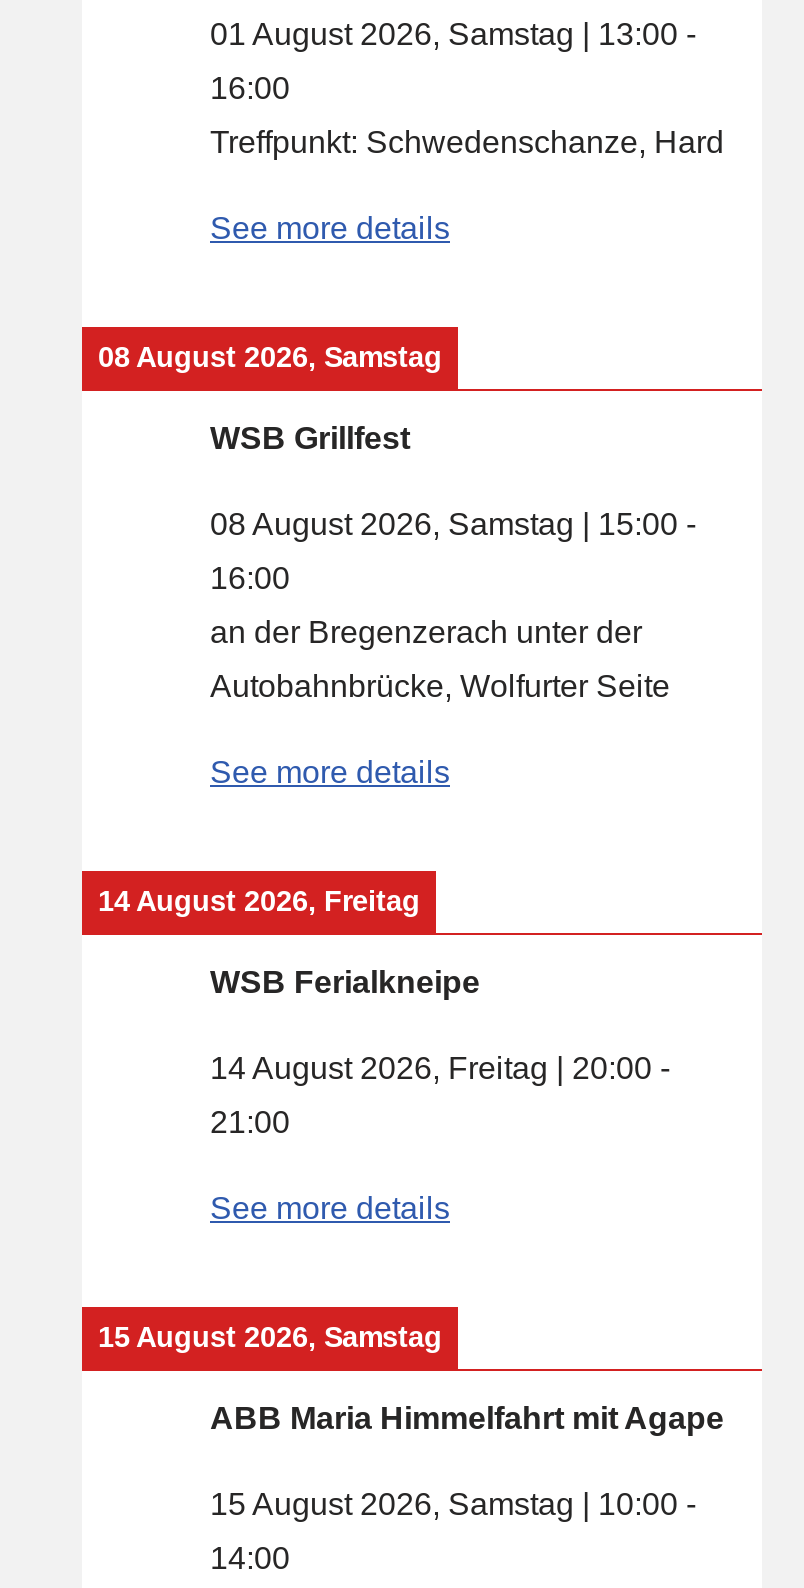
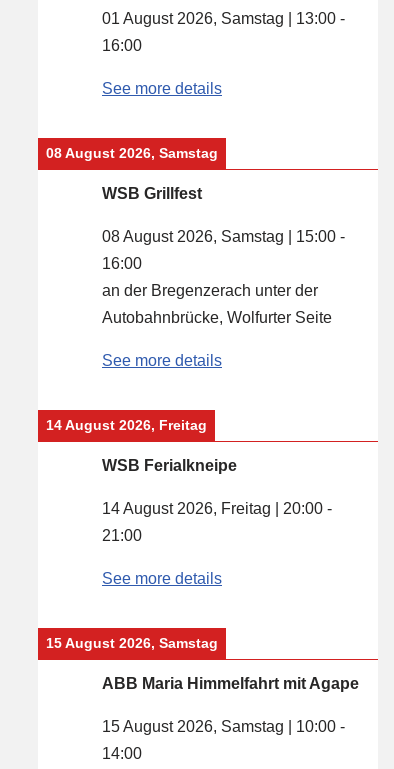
[210,125,724,159] Treffpunkt: Schwedenschanze, Hard -> none

